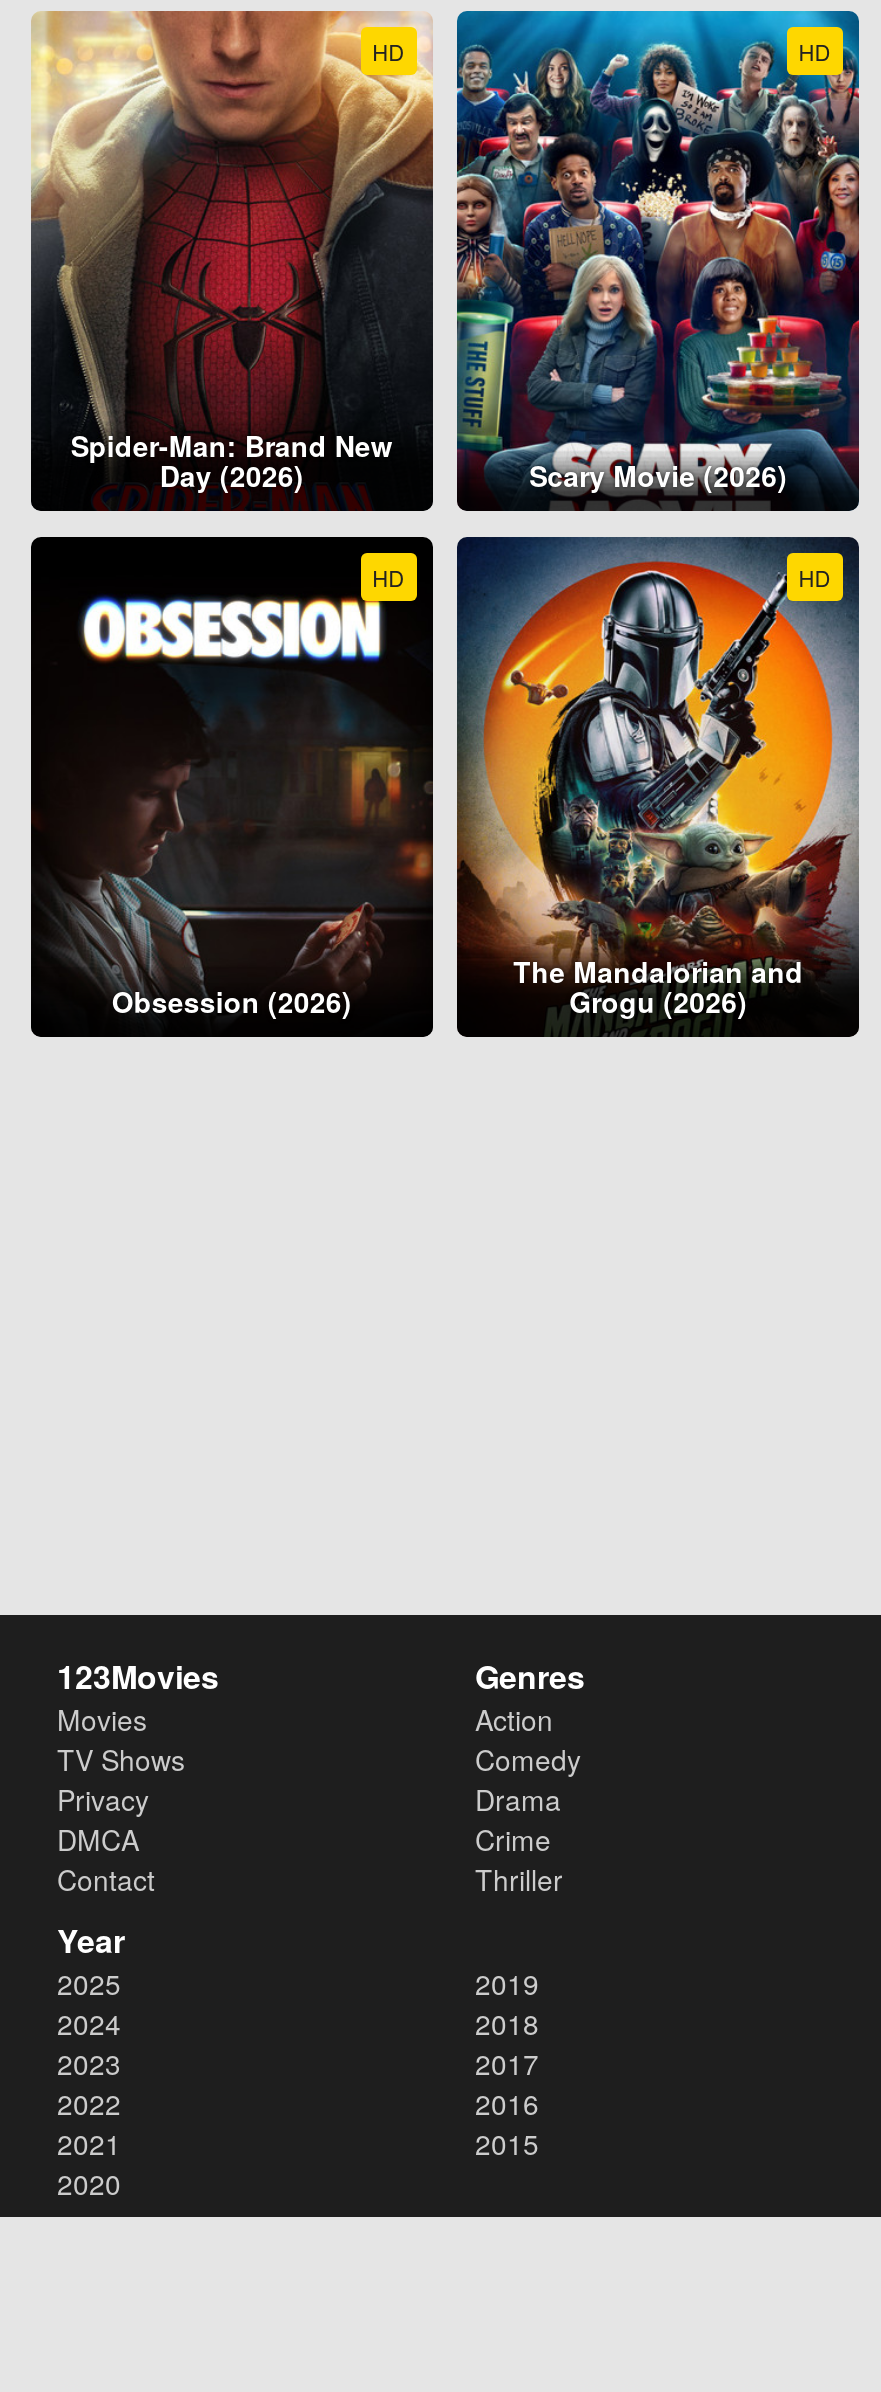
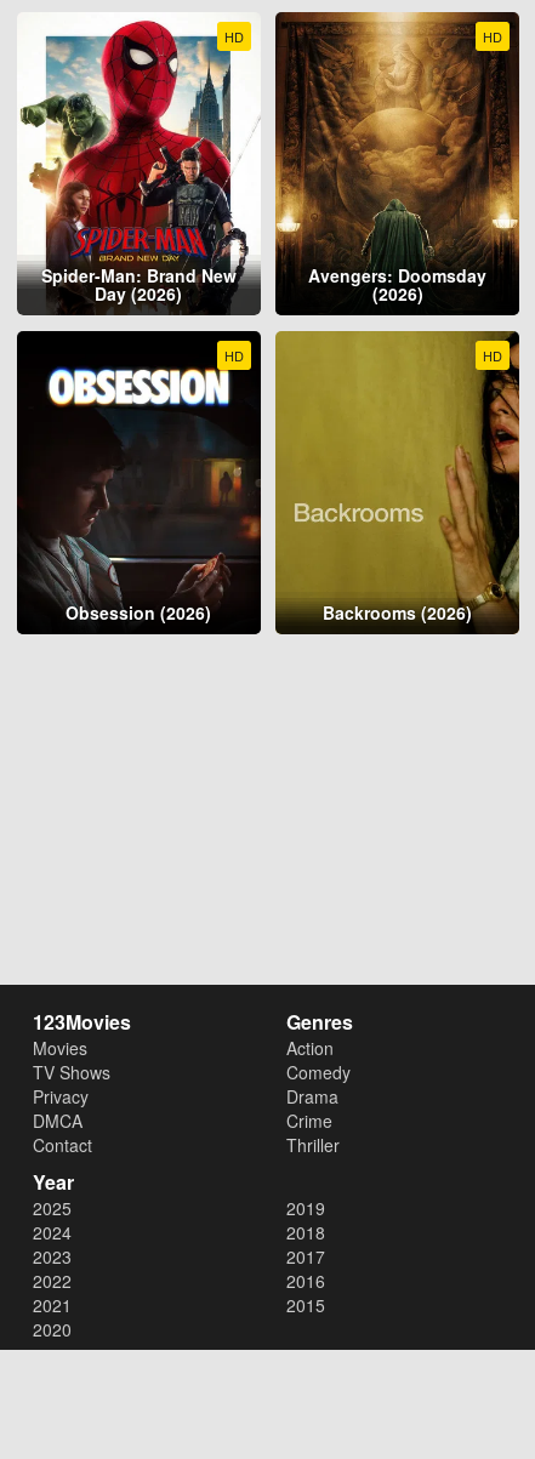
[29,9,435,511] [image] -> [17,12,261,315] [image]
[455,9,861,495] [image] | Scary Movie (2026) -> [274,11,520,305] [image] | Avengers: Doomsday | (2026)
[455,535,861,1021] [image] | The Mandalorian and | Grogu (2026) -> [274,330,520,626] [image] | Backrooms (2026)

